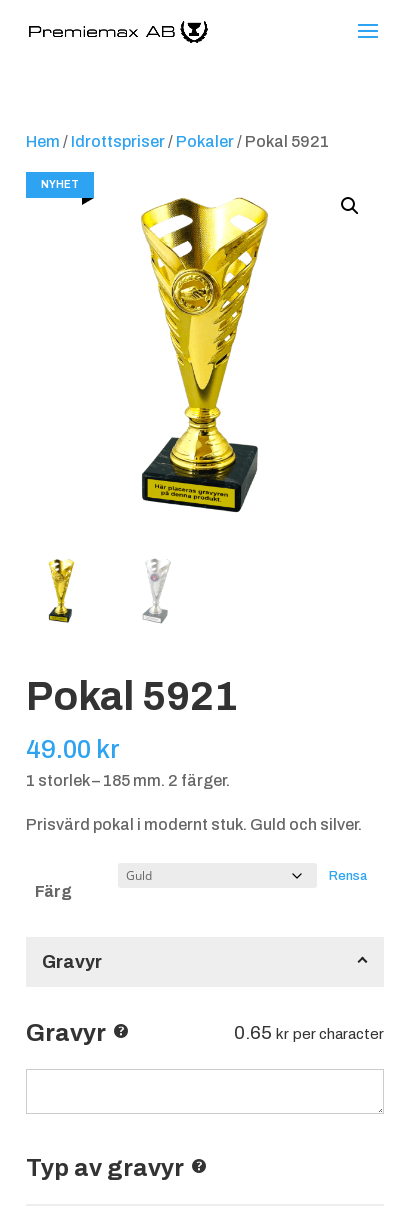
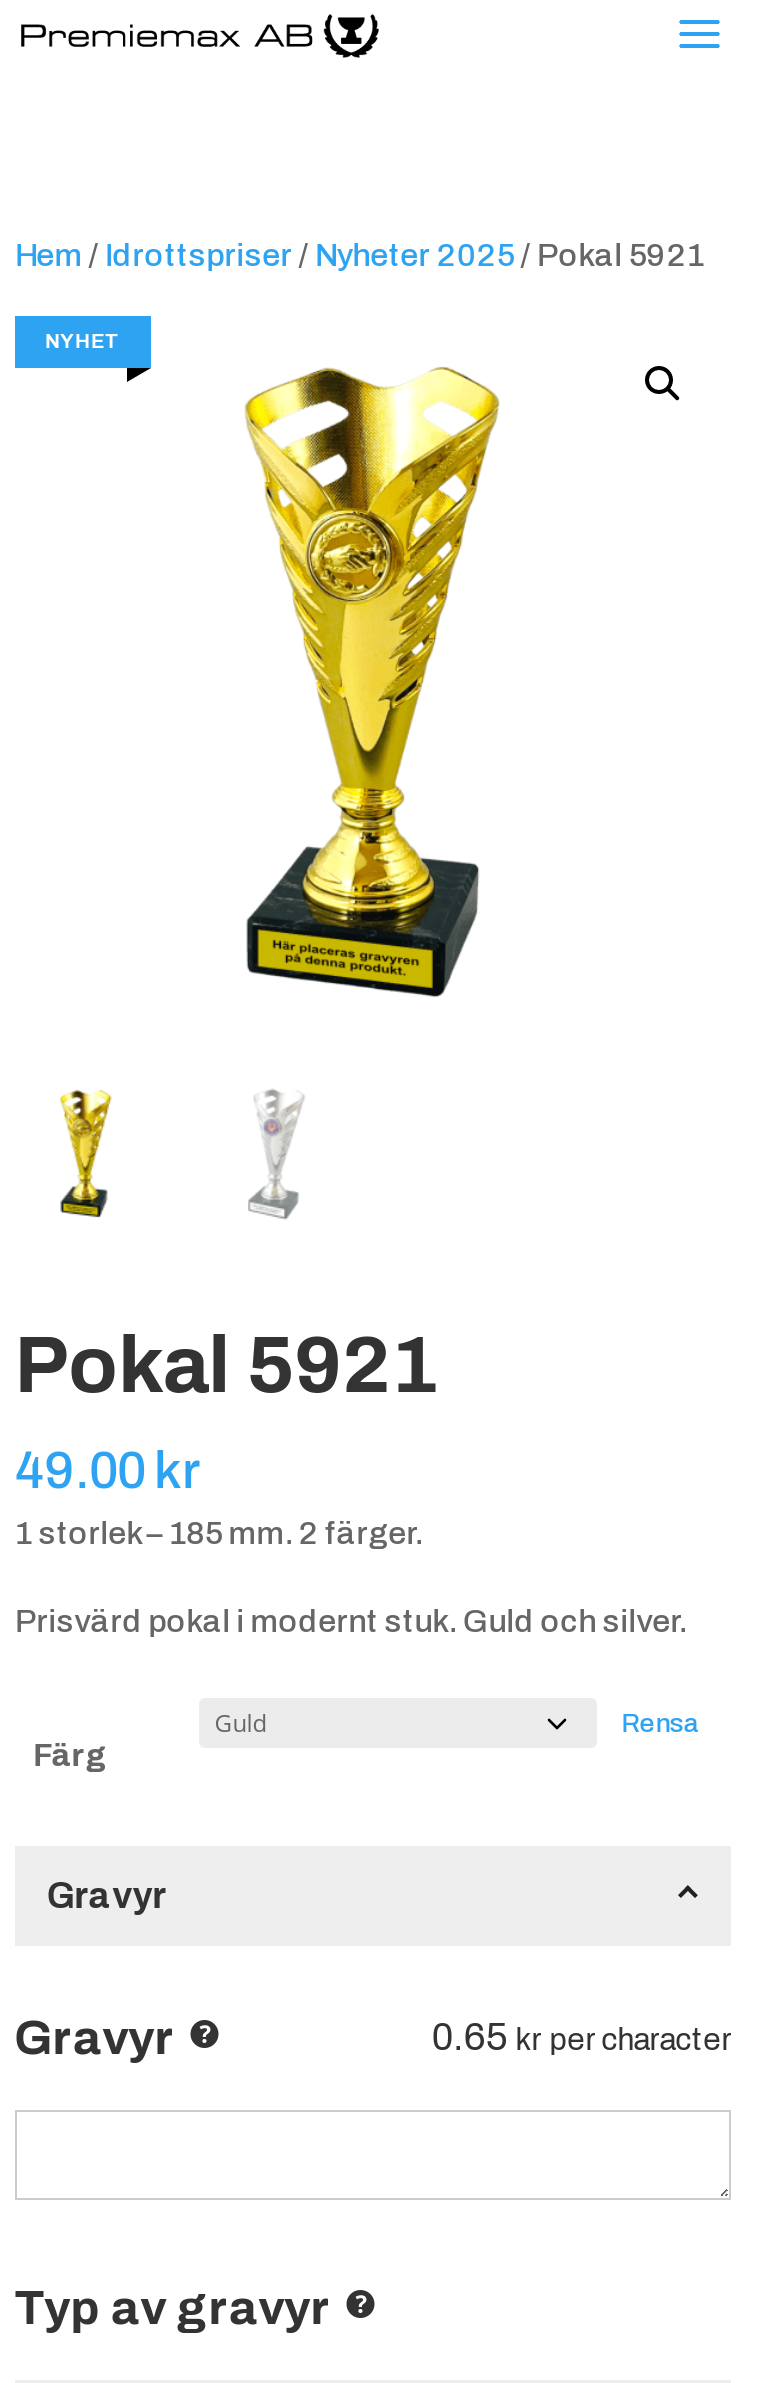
[26,133,329,150] Hem / Idrottspriser / Pokaler / Pokal 5921 -> [15,238,705,272] Hem / Idrottspriser / Nyheter 2025 / Pokal 5921

